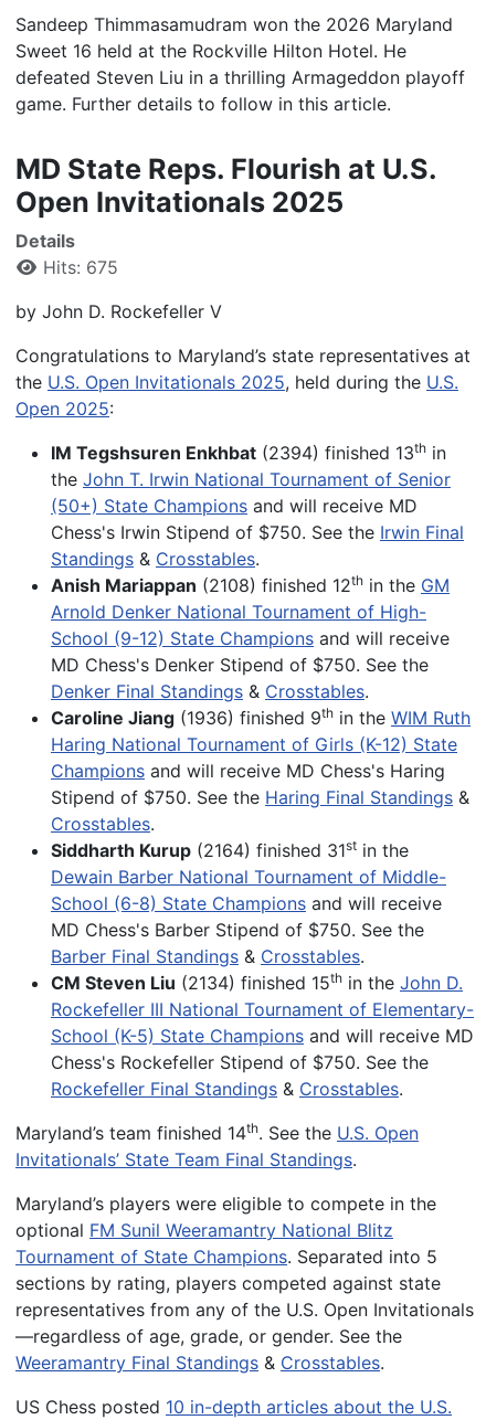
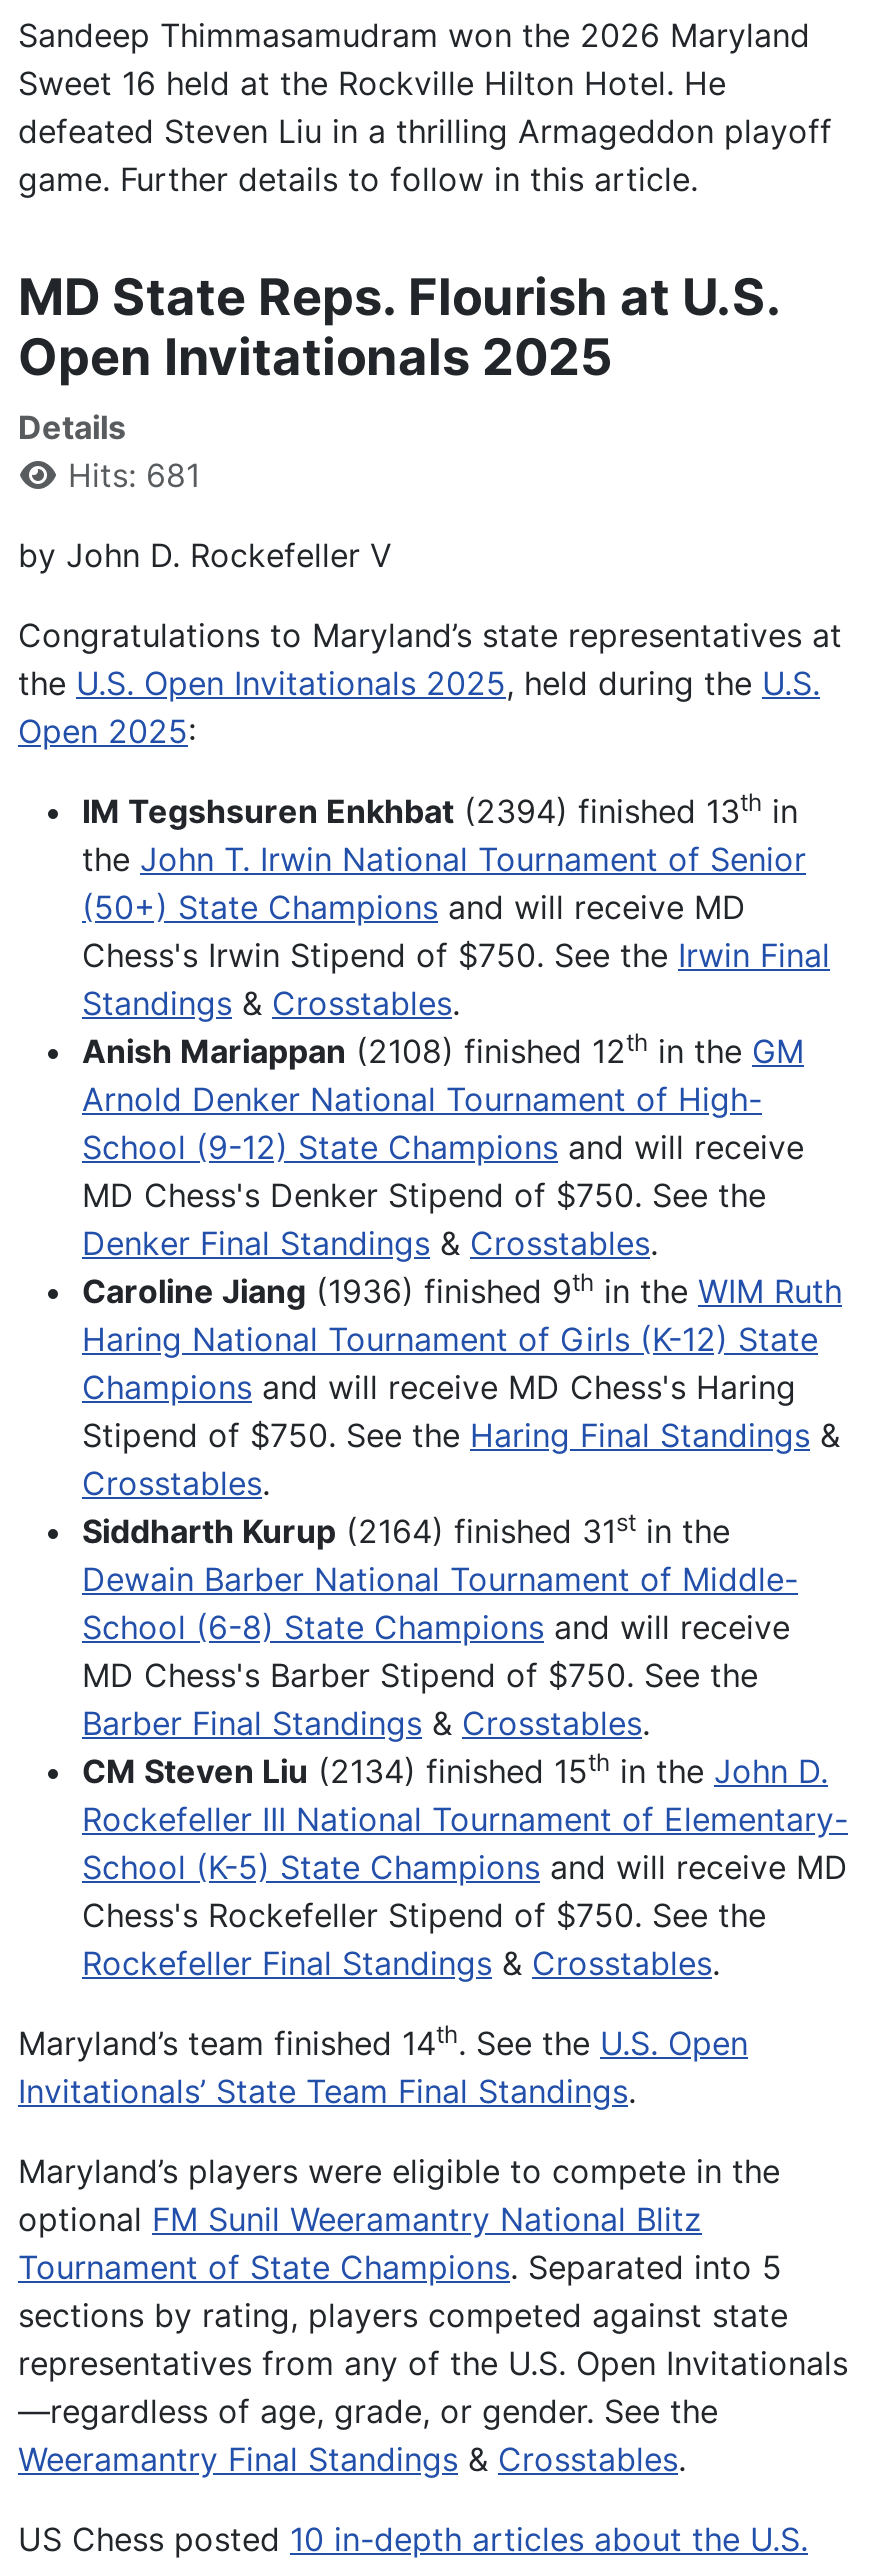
[43,256,118,278] Hits: 675 -> [68,455,200,495] Hits: 681

